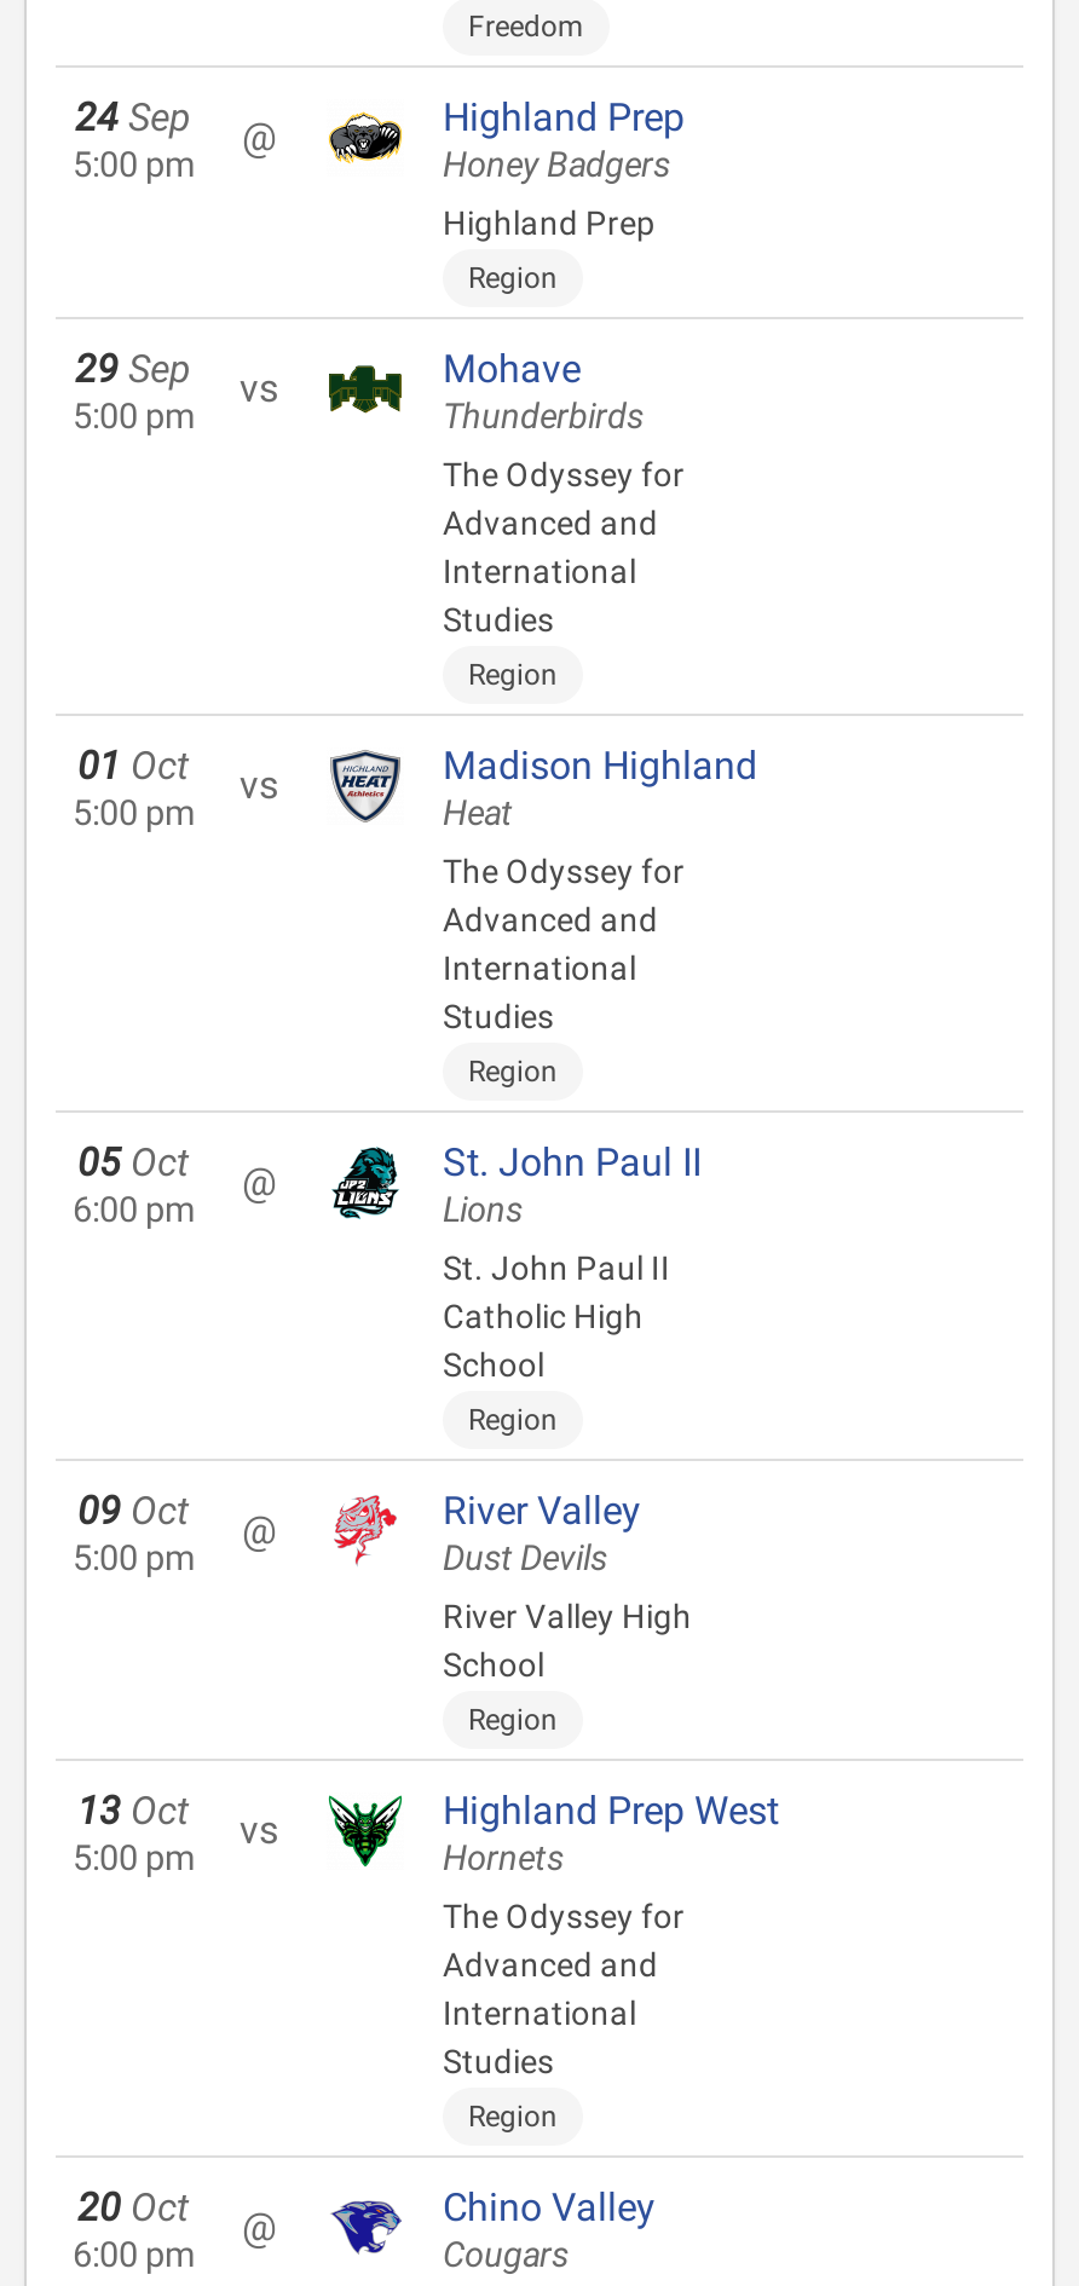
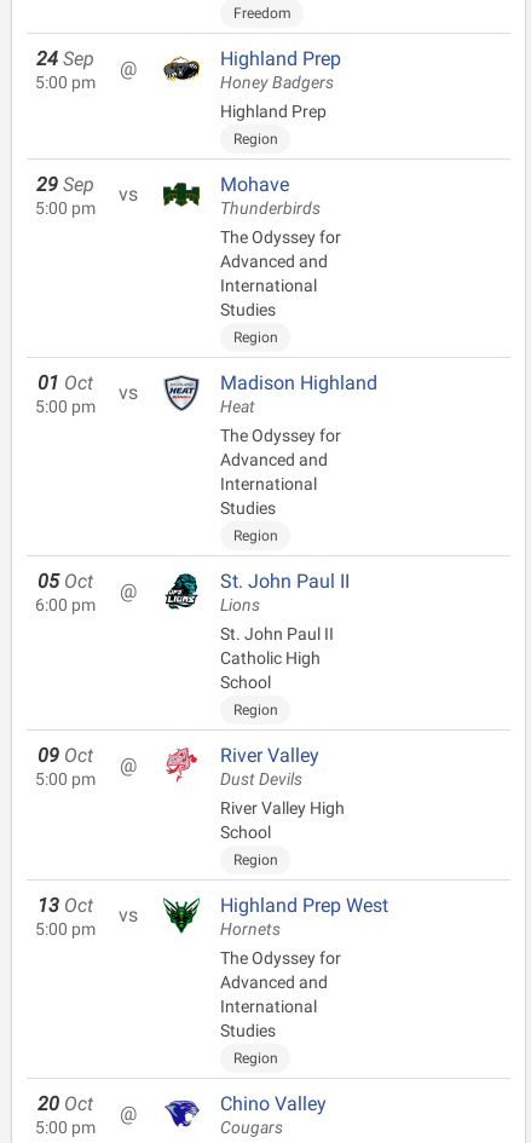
[73,2235,194,2276] 6:00 pm -> [35,1118,96,1138] 5:00 pm

